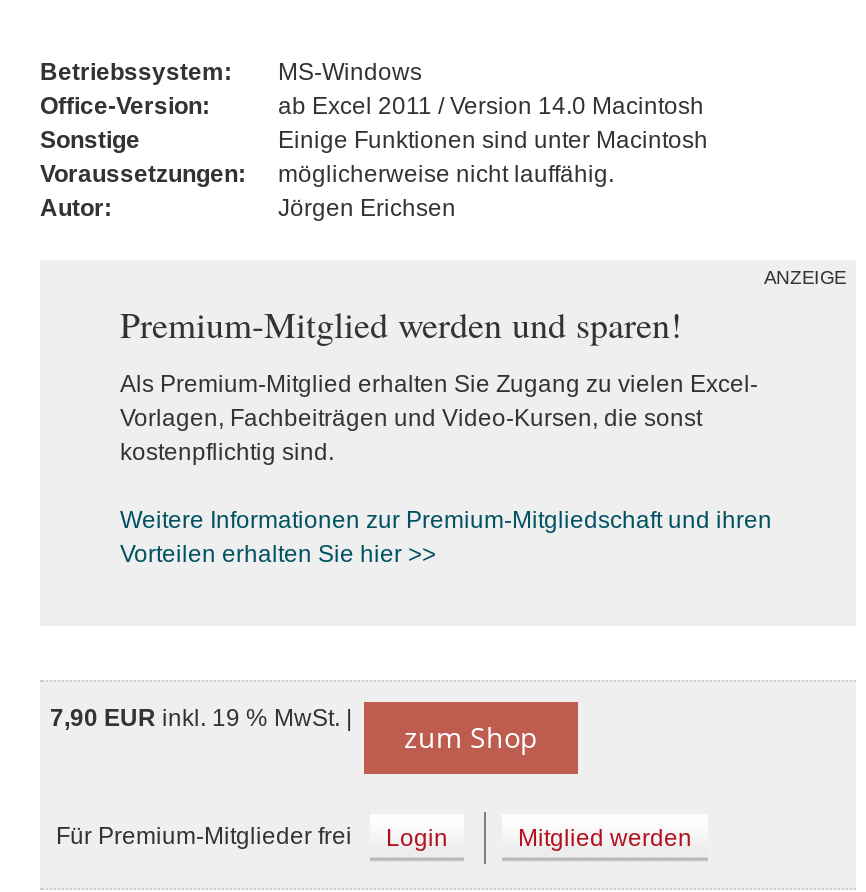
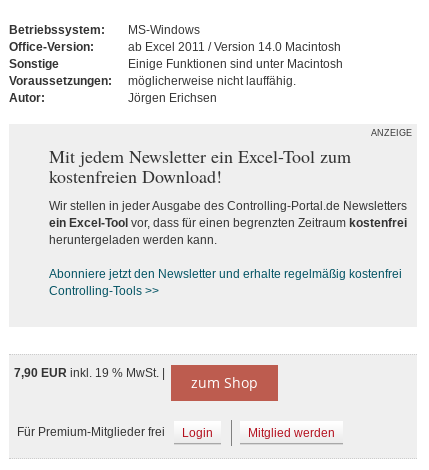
[120,300,682,348] Premium-Mitglied werden und sparen! -> [49,144,351,188] Mit jedem Newsletter ein Excel-Tool zum | kostenfreien Download!
[120,370,758,466] Als Premium-Mitglied erhalten Sie Zugang zu vielen Excel- | Vorlagen, Fachbeiträgen und Video-Kursen, die sonst | kostenpflichtig sind. -> [49,199,407,247] Wir stellen in jeder Ausgabe des Controlling-Portal.de Newsletters | ein Excel-Tool vor, dass für einen begrenzten Zeitraum kostenfrei | heruntergeladen werden kann.
[120,506,772,568] Weitere Informationen zur Premium-Mitgliedschaft und ihren | Vorteilen erhalten Sie hier >> -> [49,267,402,298] Abonniere jetzt den Newsletter und erhalte regelmäßig kostenfrei | Controlling-Tools >>

